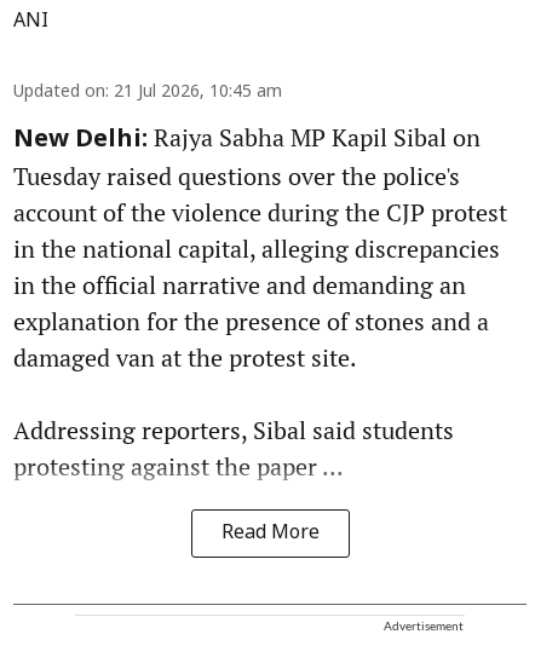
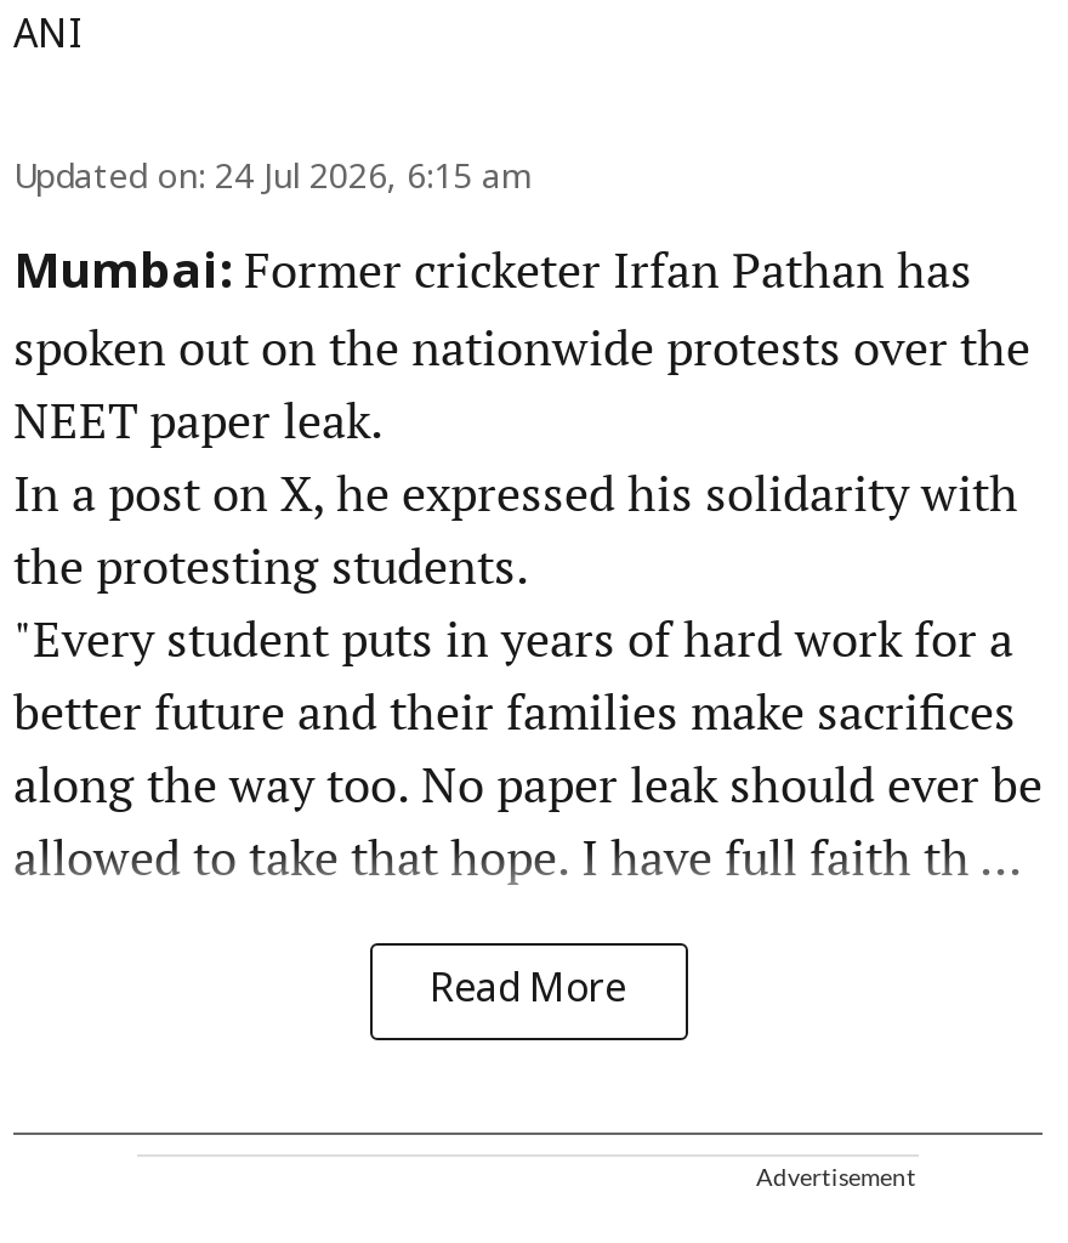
[13,82,507,483] Updated on: 21 Jul 2026, 10:45 am | New Delhi: Rajya Sabha MP Kapil Sibal on | Tuesday raised questions over the police's | account of the violence during the CJP protest | in the national capital, alleging discrepancies | in the official narrative and demanding an | explanation for the presence of stones and a | damaged van at the protest site. | Addressing reporters, Sibal said students | protesting against the paper ... -> [13,159,1043,890] Updated on: 24 Jul 2026, 6:15 am | Mumbai: Former cricketer Irfan Pathan has | spoken out on the nationwide protests over the | NEET paper leak. | In a post on X, he expressed his solidarity with | the protesting students. | "Every student puts in years of hard work for a | better future and their families make sacrifices | along the way too. No paper leak should ever be | allowed to take that hope. I have full faith th ...

